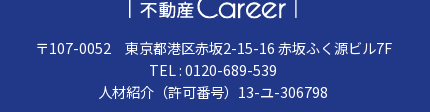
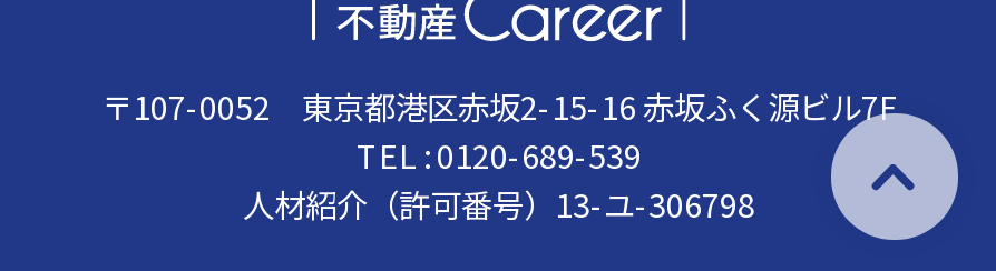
none -> [829,111,960,242] [image]

